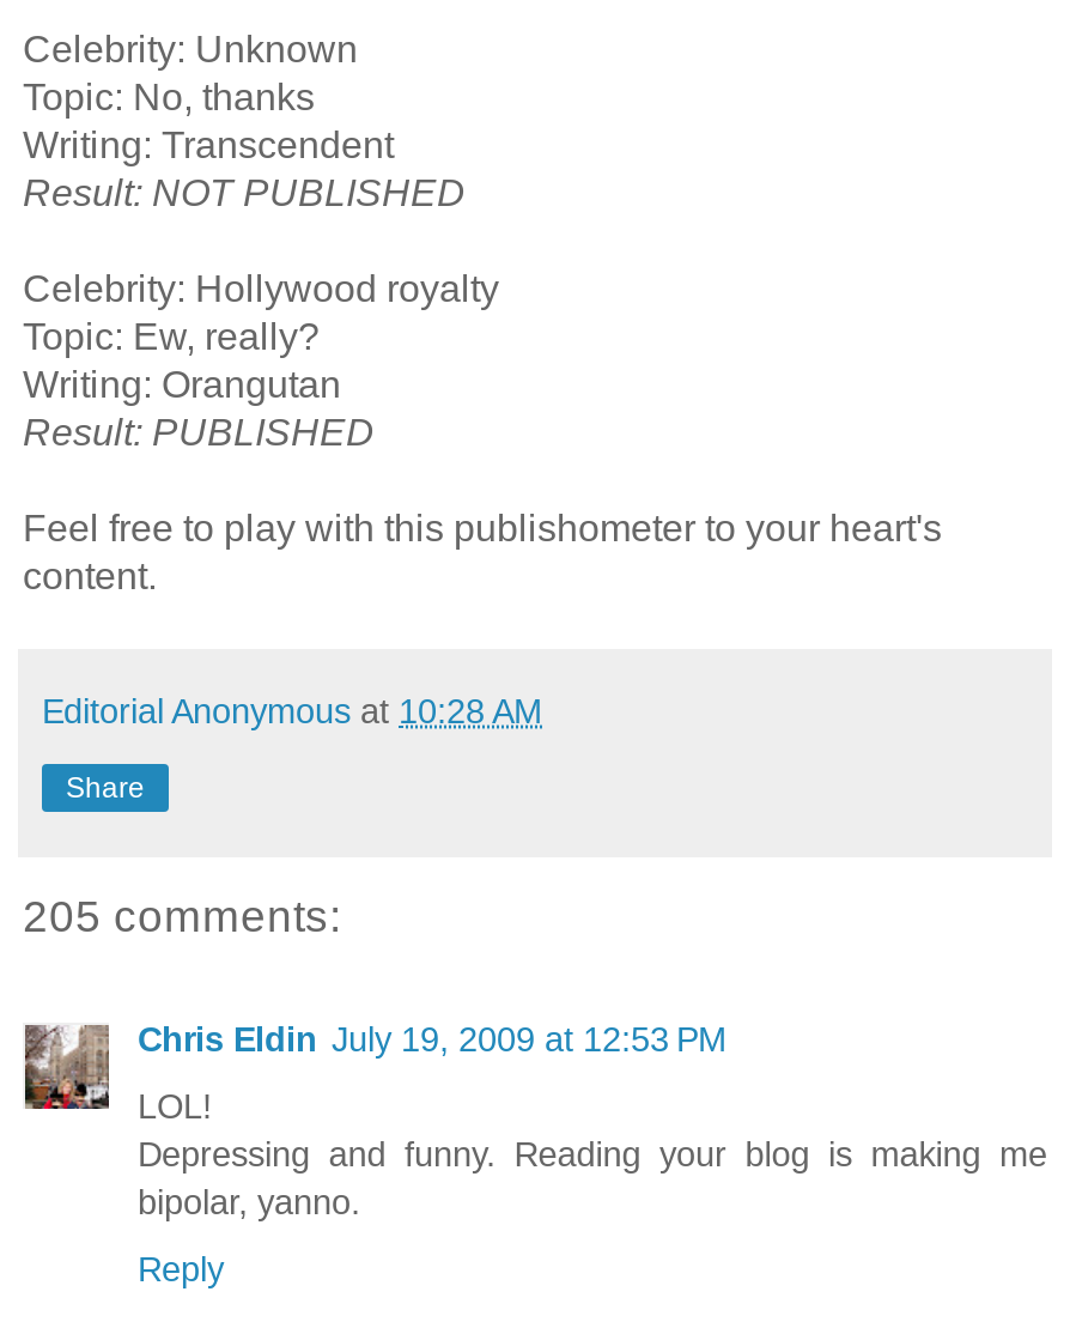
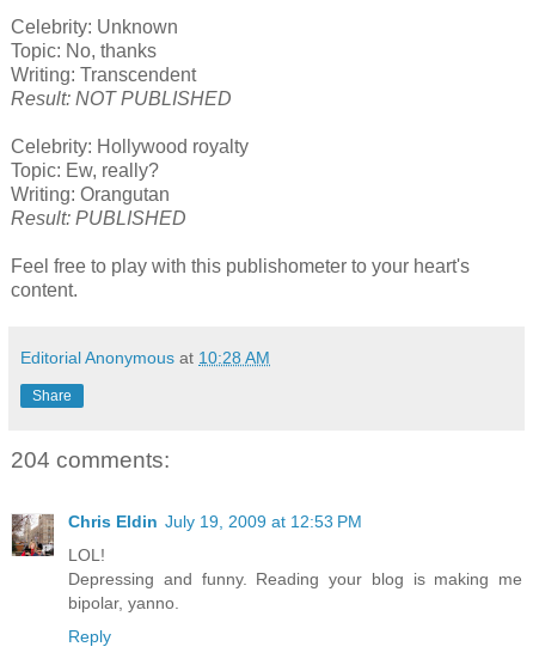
[23,890,341,941] 205 comments: -> [11,447,170,472] 204 comments:

